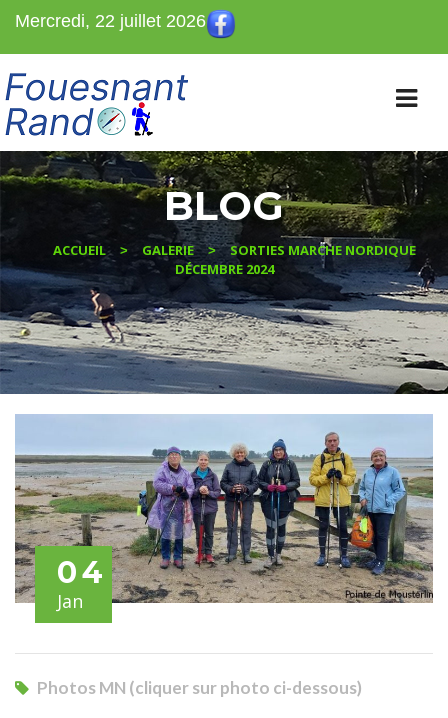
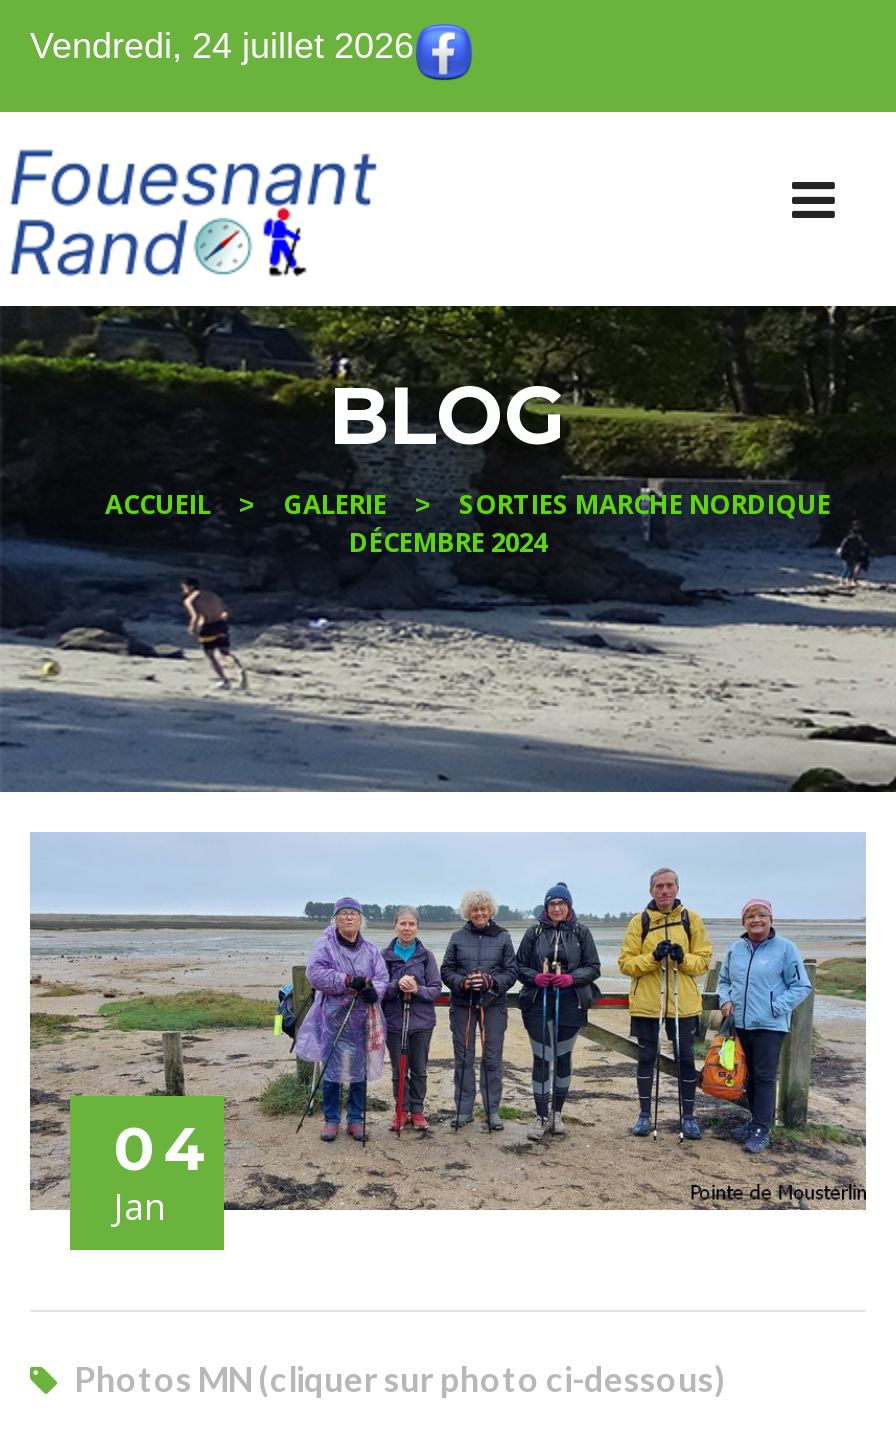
[15,11,206,31] Mercredi, 22 juillet 2026 -> [30,26,414,66] Vendredi, 24 juillet 2026

